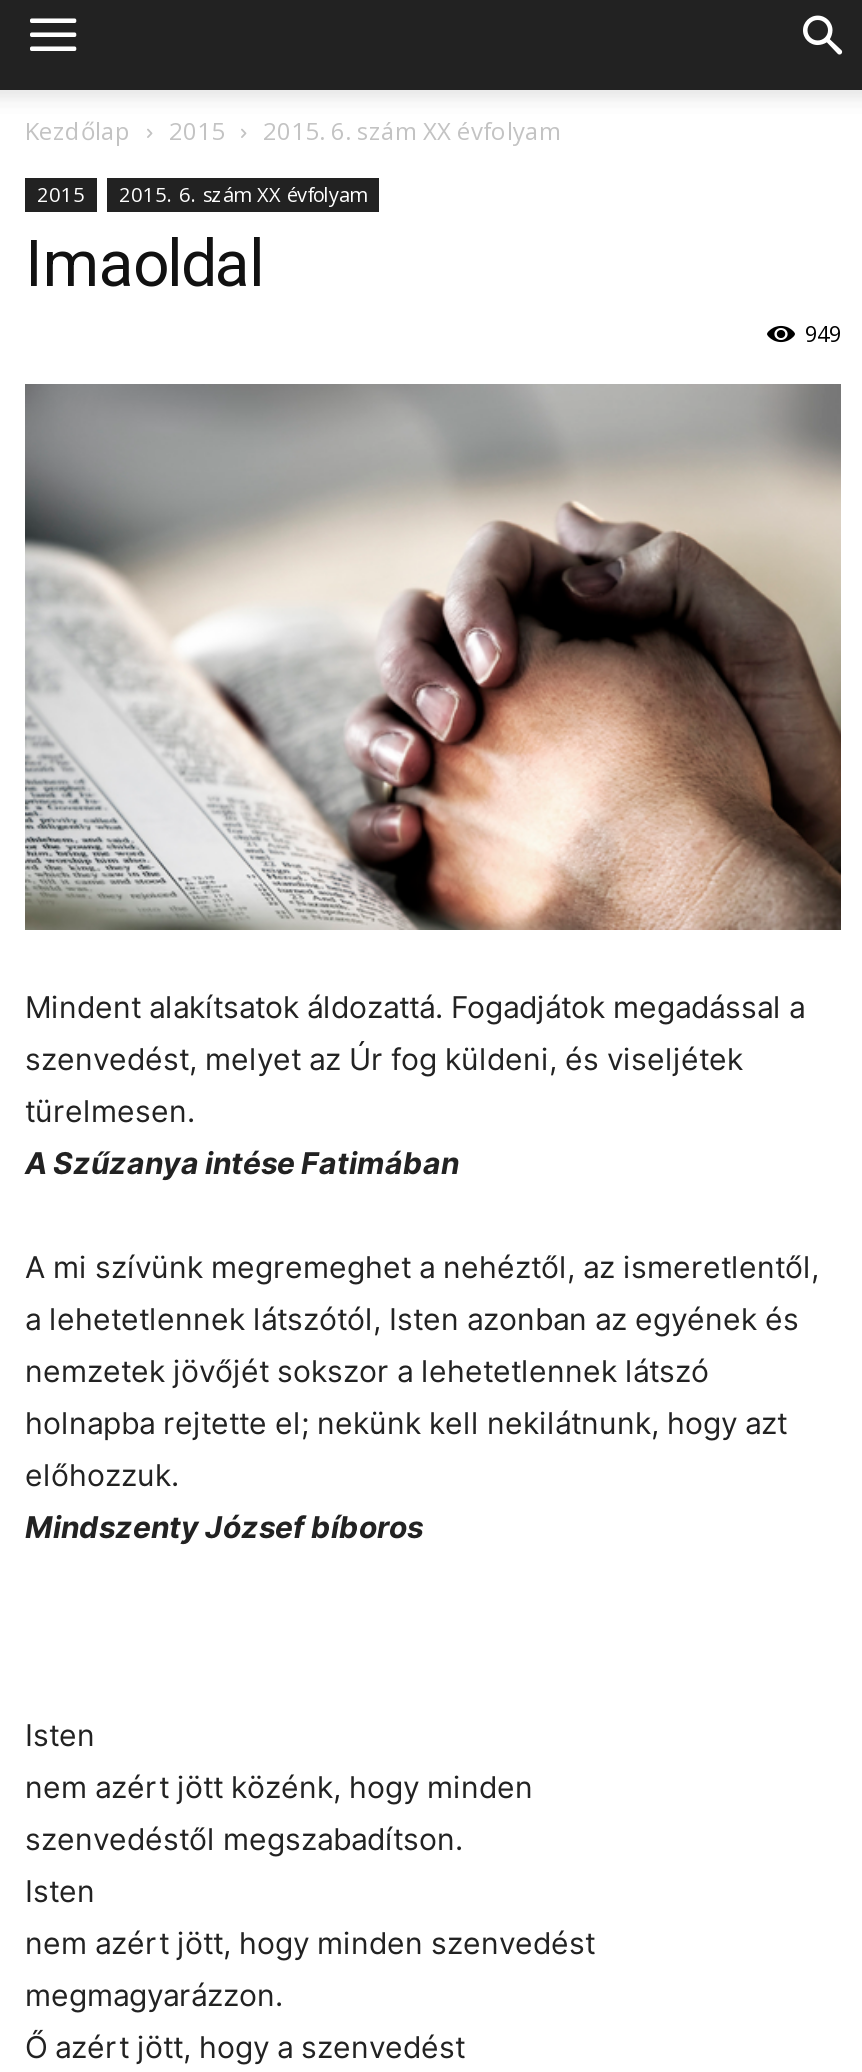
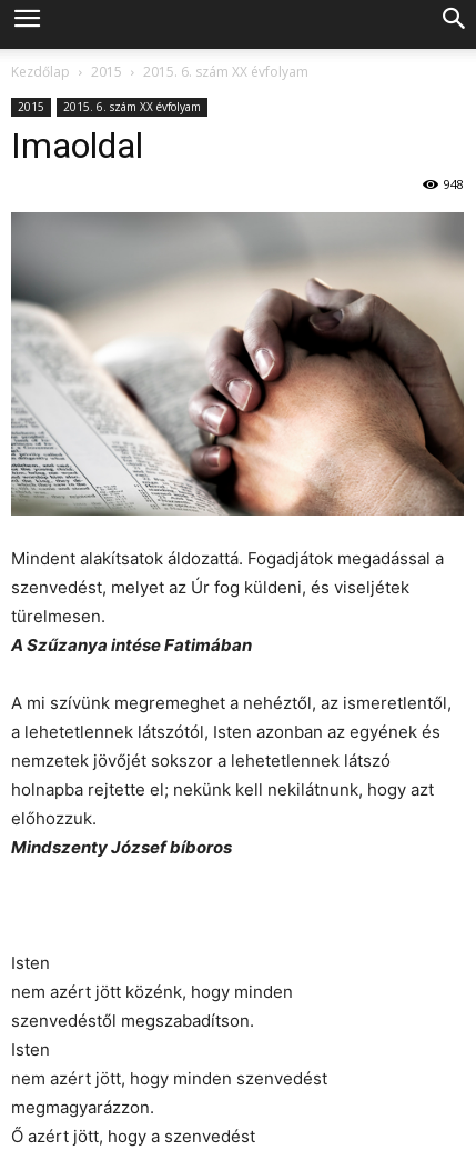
[805,318,841,348] 949 -> [444,176,464,192] 948

